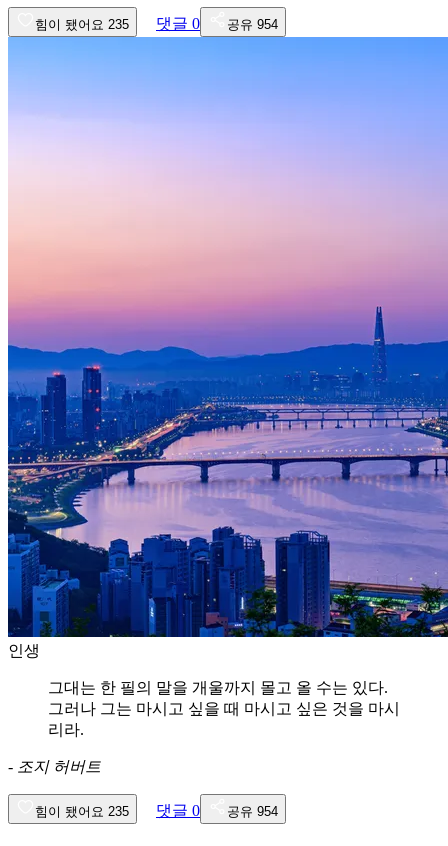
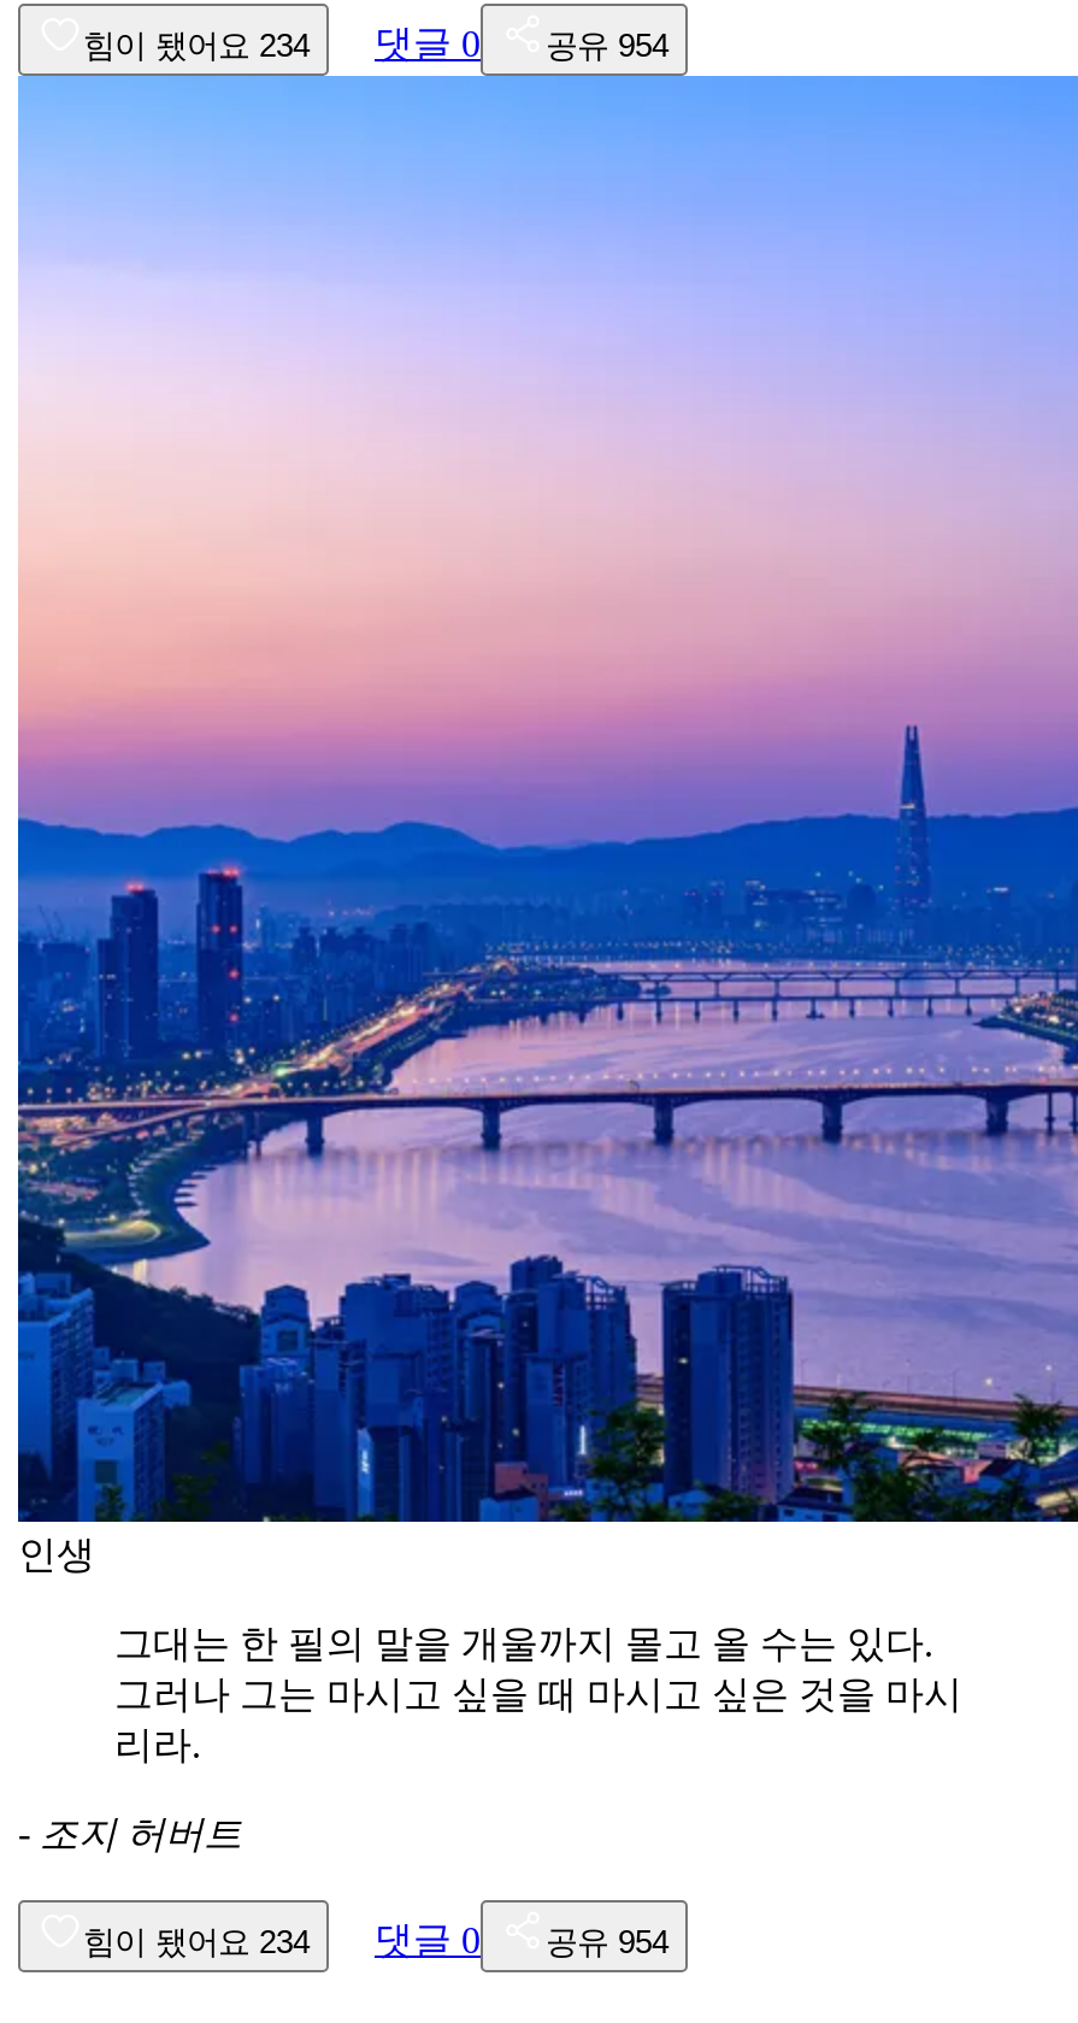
[35,15,278,32] 힘이 됐어요 235 댓글 0 공유 954 -> [83,24,668,65] 힘이 됐어요 234 댓글 0 공유 954
[35,802,278,819] 힘이 됐어요 235 댓글 0 공유 954 -> [83,1920,668,1961] 힘이 됐어요 234 댓글 0 공유 954

